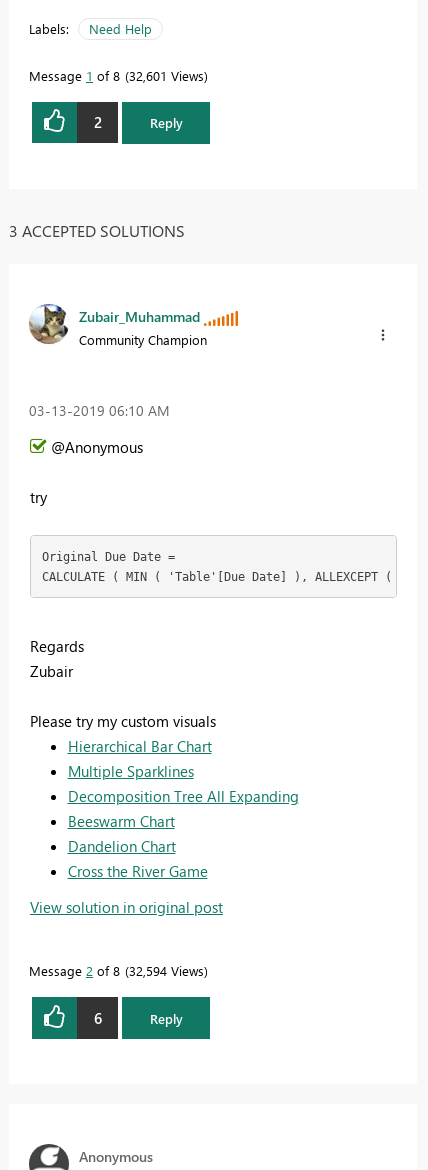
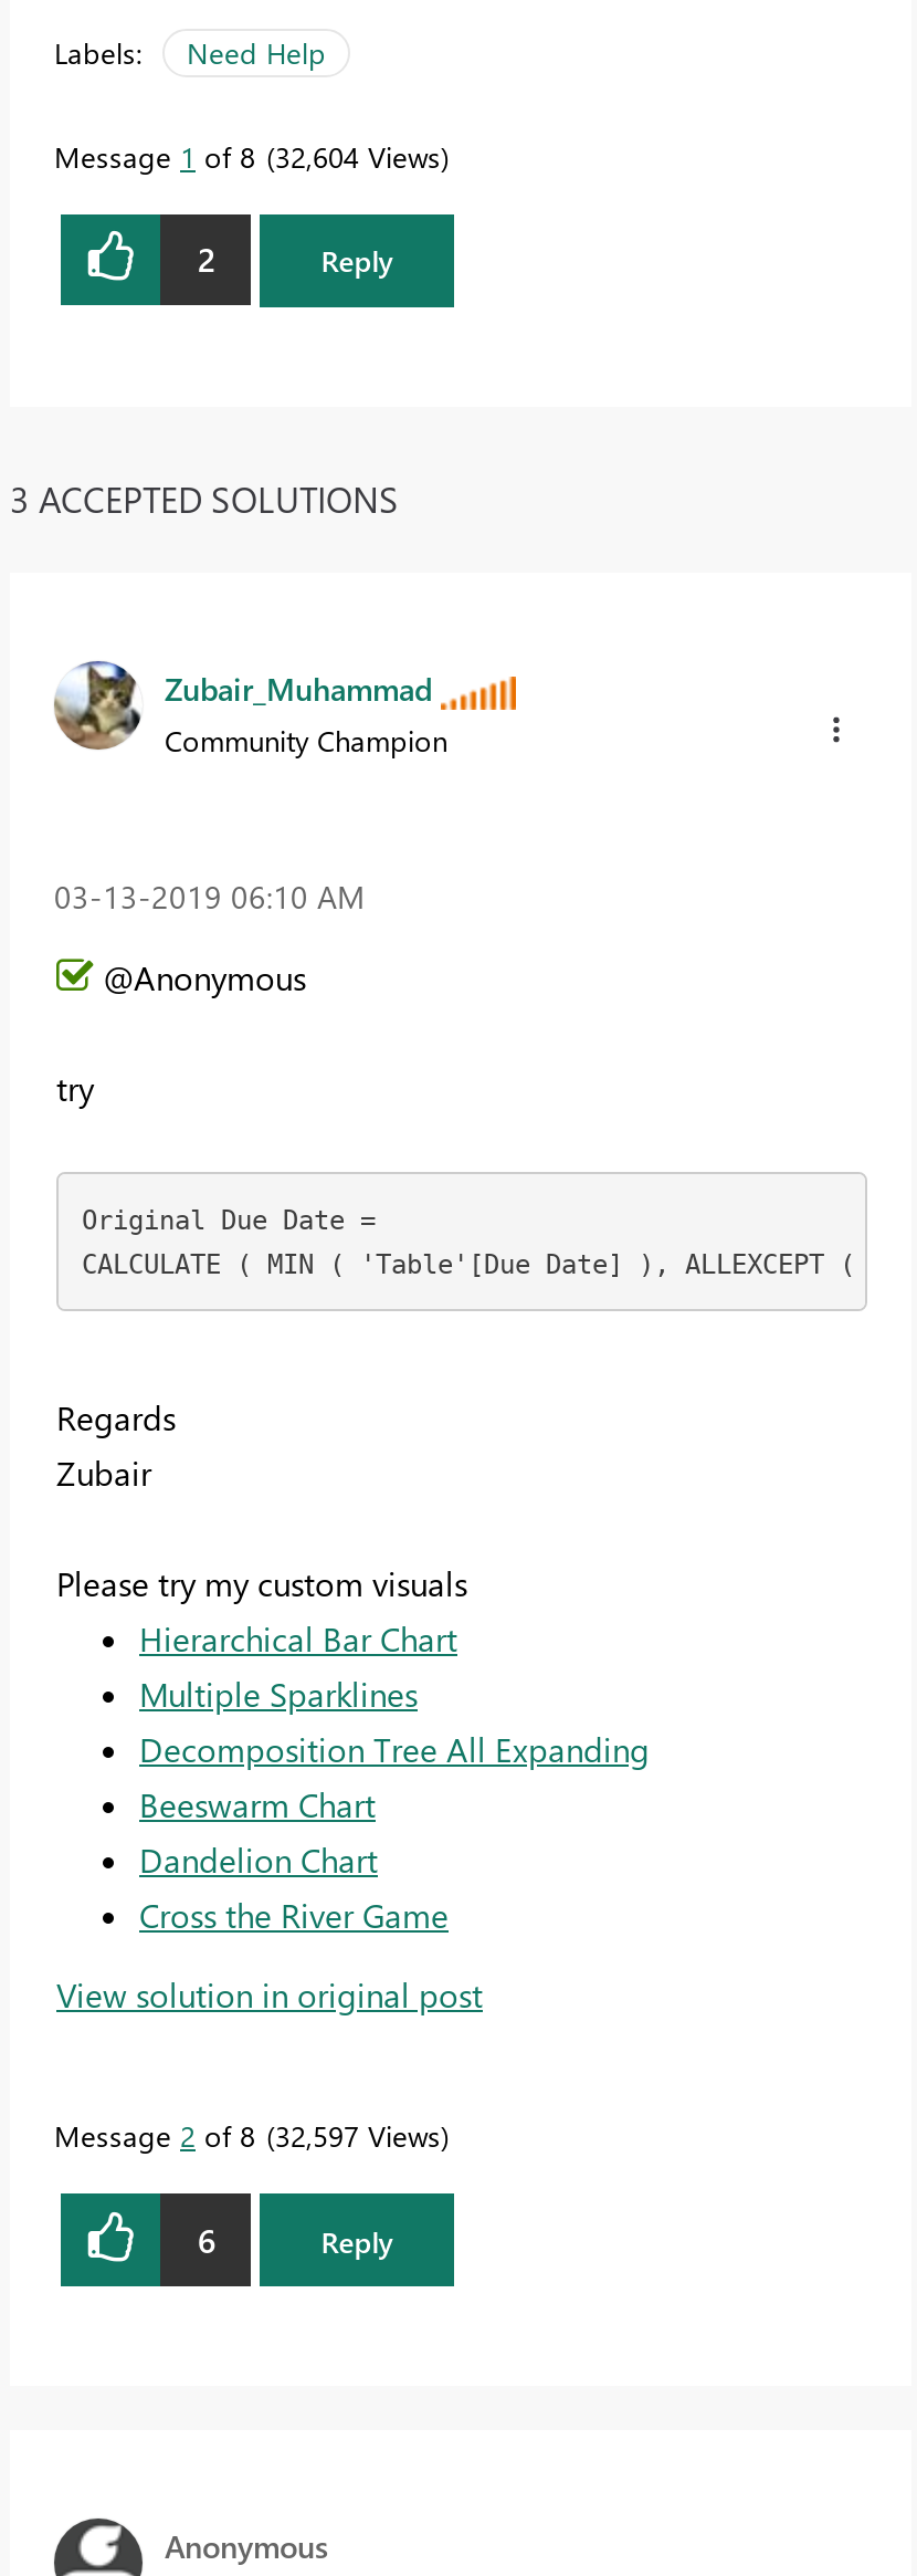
[29,67,204,84] Message 1 of 8 32,601 Views -> [54,136,441,174] Message 1 of 8 32,604 Views
[29,962,204,979] Message 2 of 8 32,594 Views -> [54,2116,441,2154] Message 2 of 8 32,597 Views

